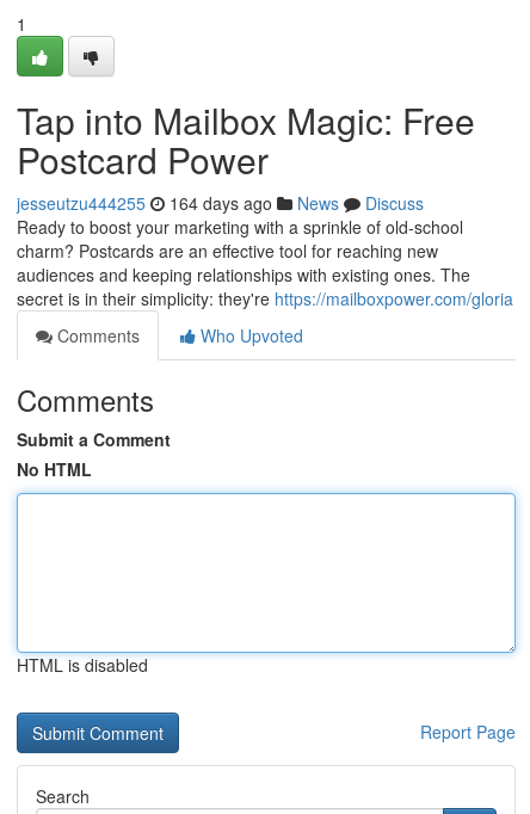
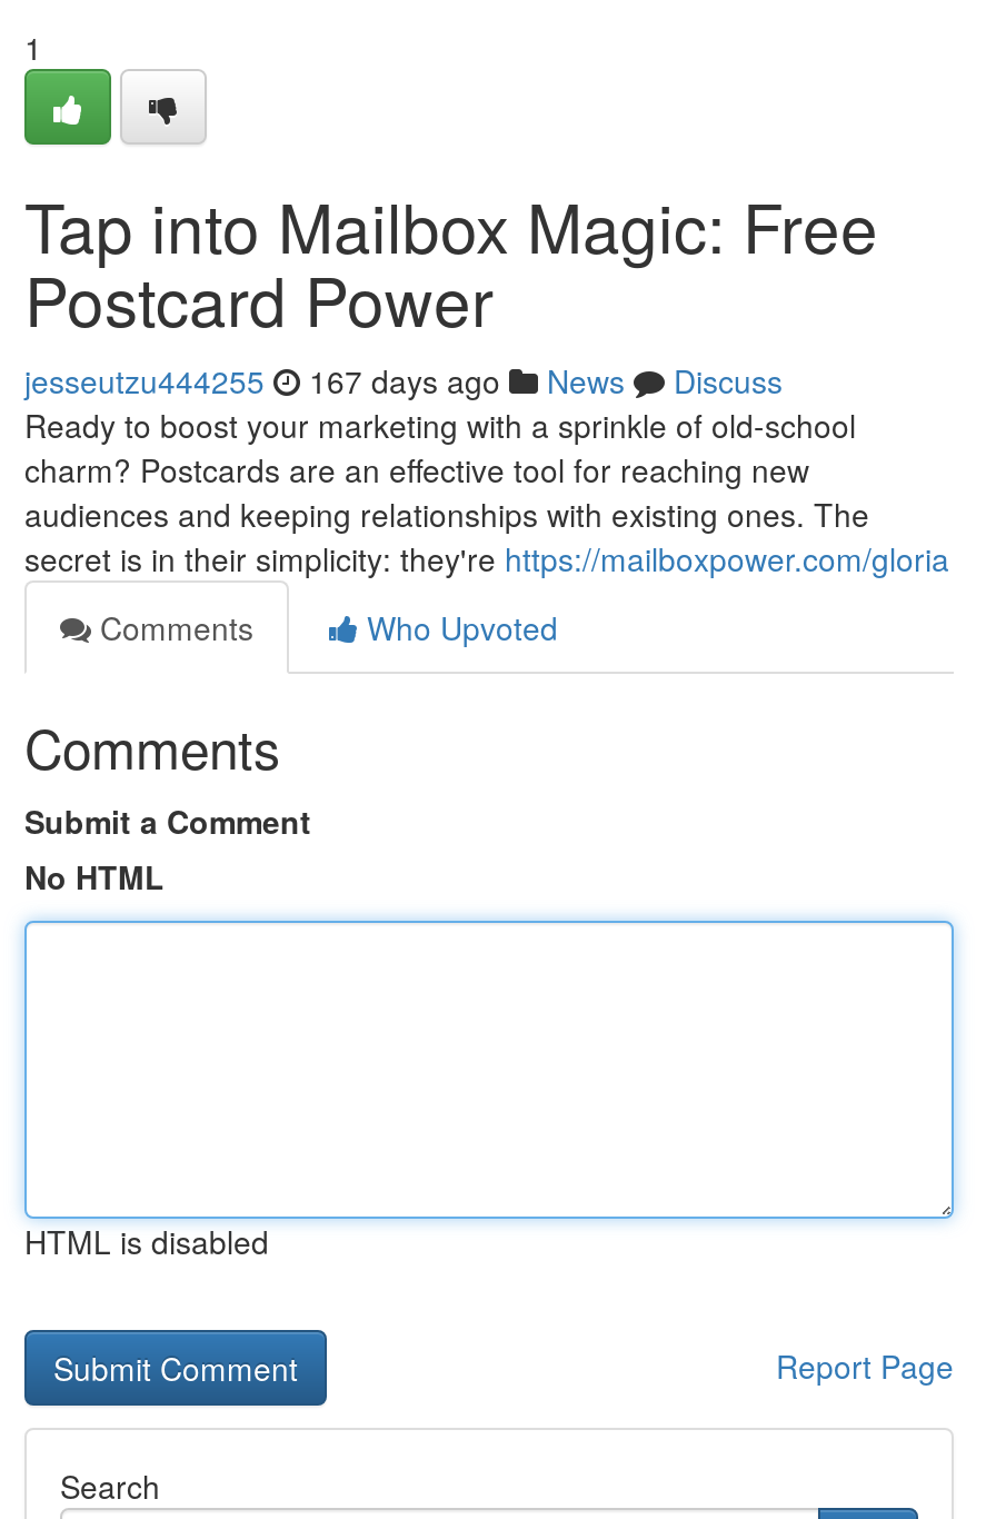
[17,191,424,215] jesseutzu444255 164 days ago News Discuss -> [24,358,783,403] jesseutzu444255 167 days ago News Discuss

